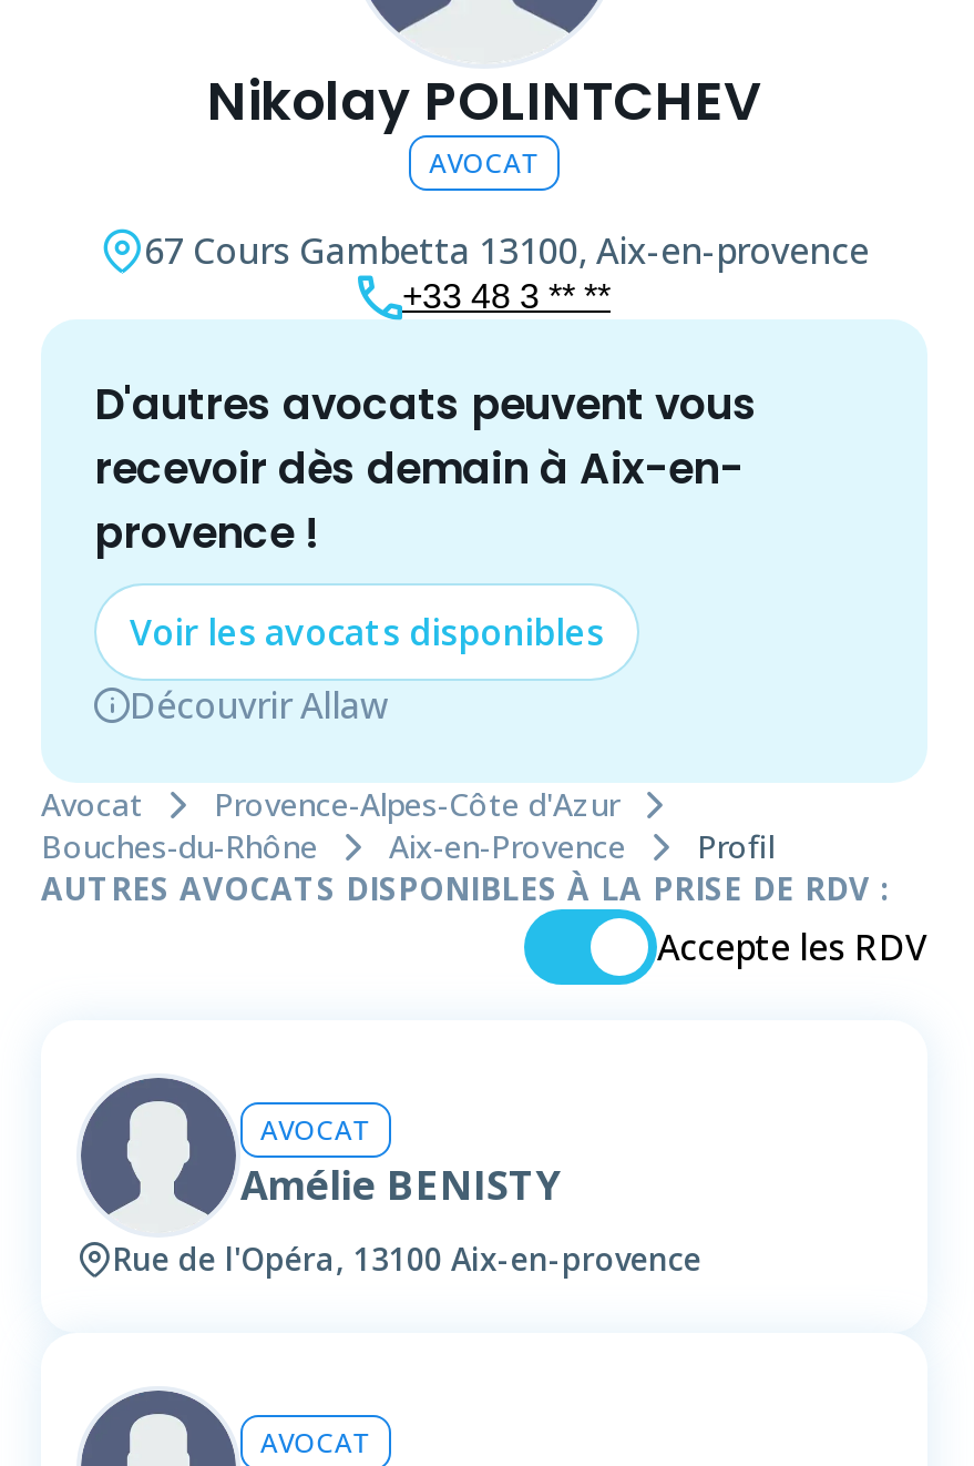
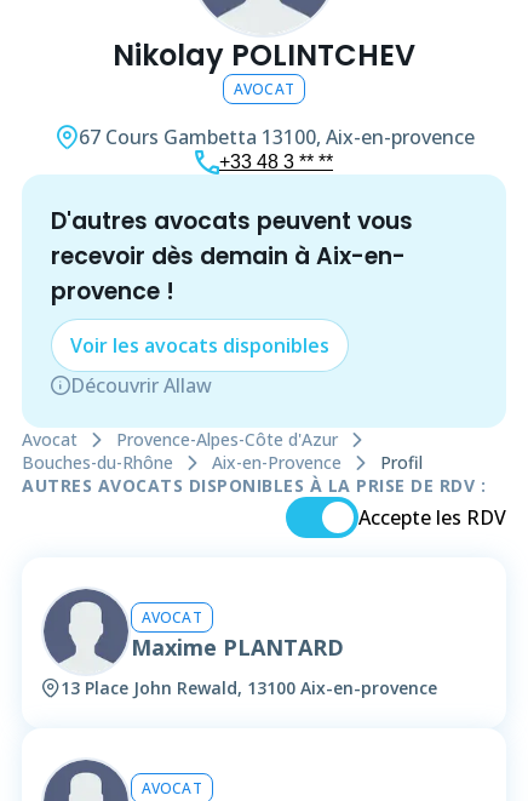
[240,1157,560,1211] Amélie BENISTY -> [131,632,344,662] Maxime PLANTARD
[112,1238,701,1281] Rue de l'Opéra, 13100 Aix-en-provence -> [61,677,437,700] 13 Place John Rewald, 13100 Aix-en-provence

